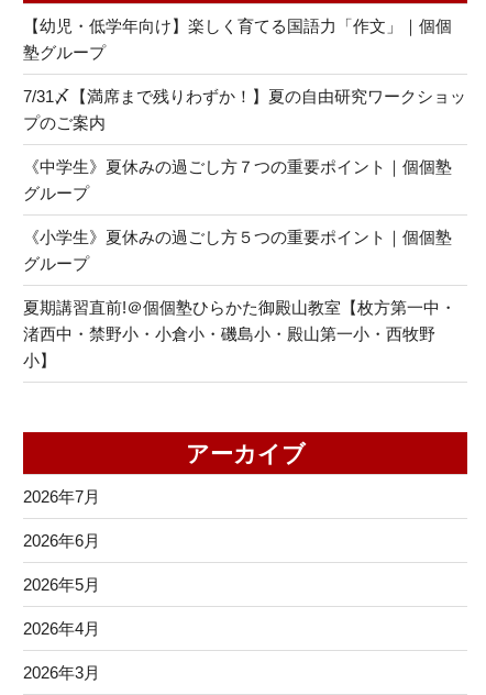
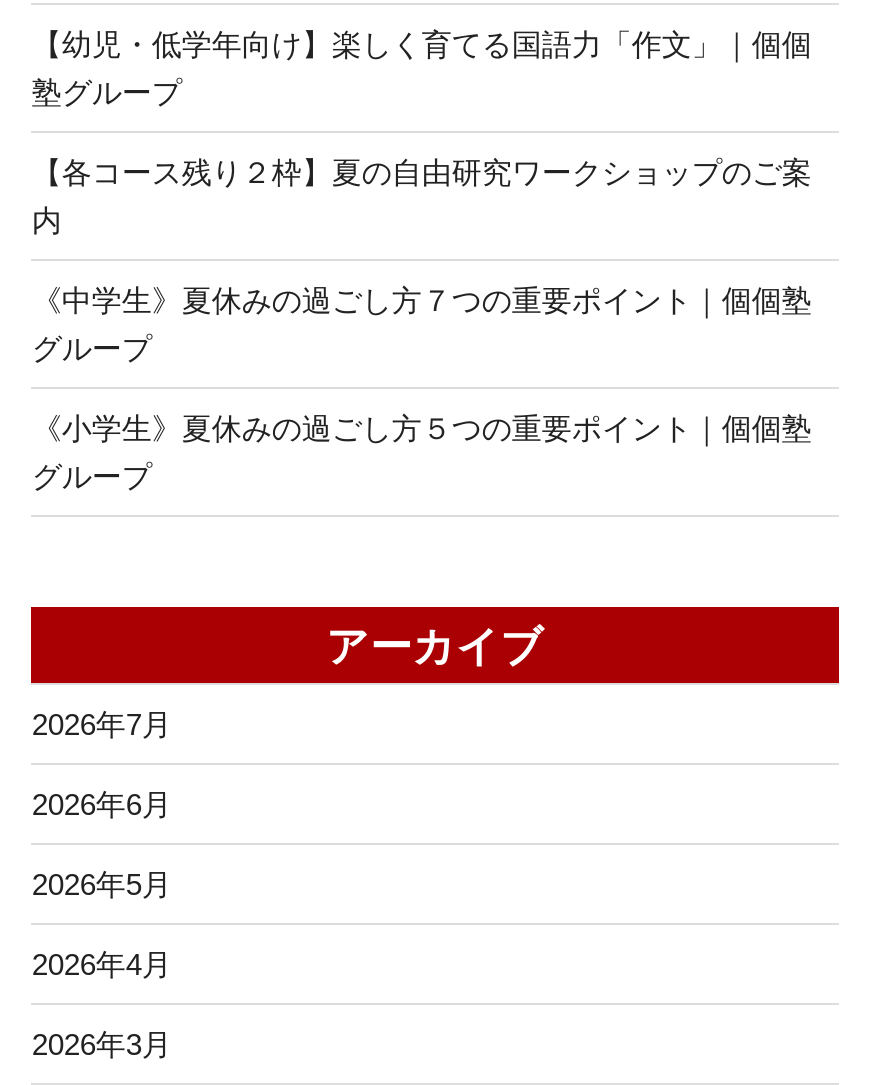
[24,86,467,131] 7/31〆【満席まで残りわずか！】夏の自由研究ワークショッ | プのご案内 -> [32,154,812,236] 【各コース残り２枠】夏の自由研究ワークショップのご案 | 内
[24,297,457,369] 夏期講習直前!＠個個塾ひらかた御殿山教室【枚方第一中・ | 渚西中・禁野小・小倉小・磯島小・殿山第一小・西牧野 | 小】 -> none

